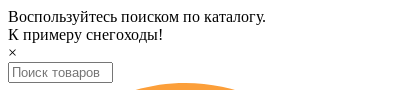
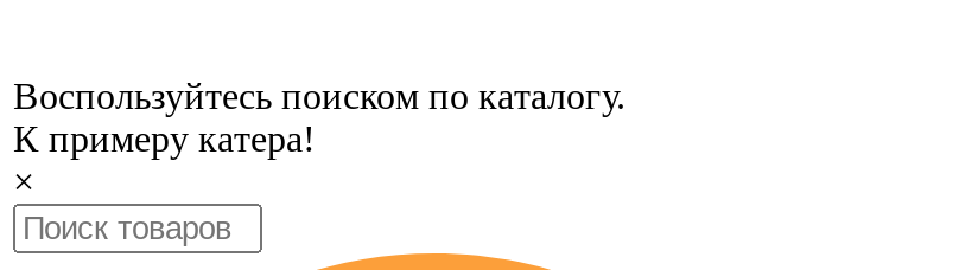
[8,26,163,43] К примеру снегоходы! -> [13,119,315,159] К примеру катера!

